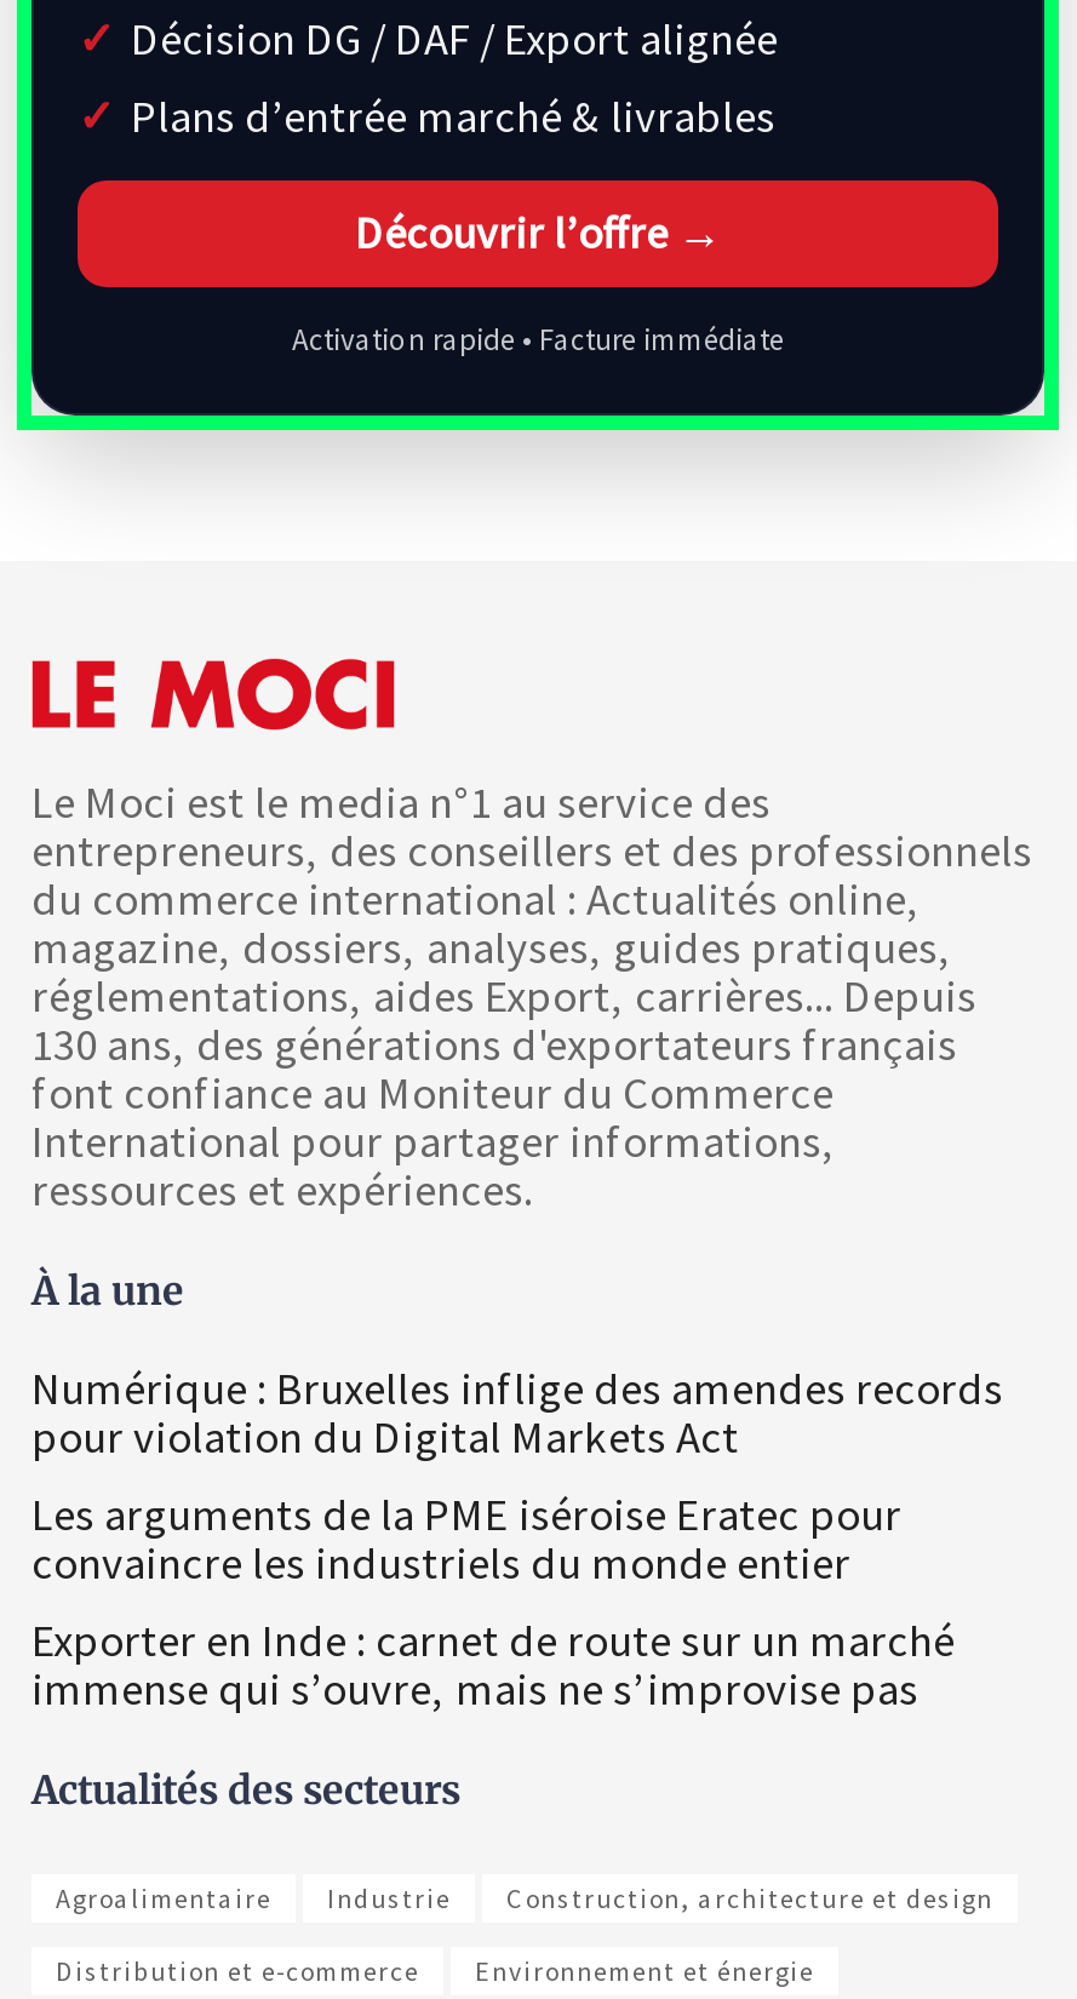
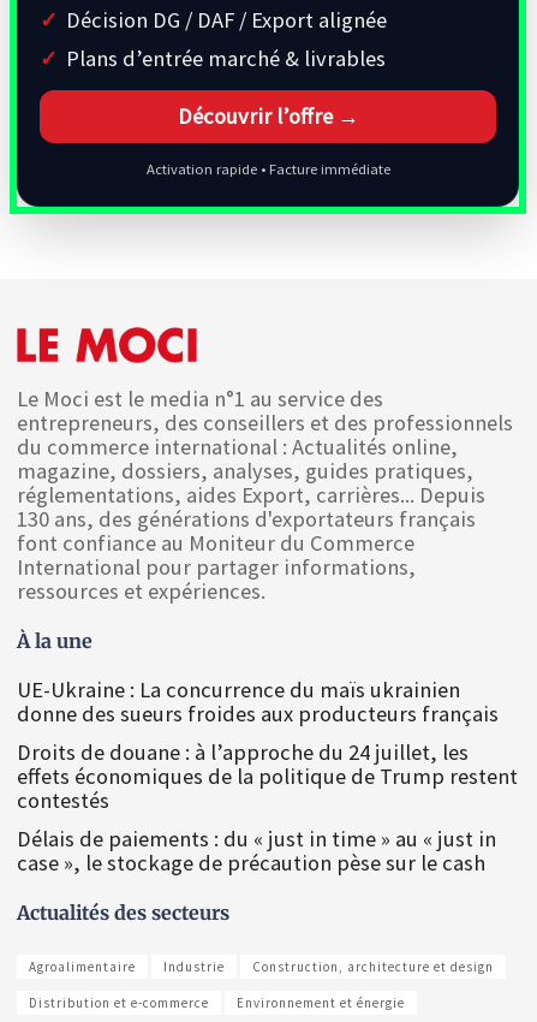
[31,1361,1003,1717] Numérique : Bruxelles inflige des amendes records | pour violation du Digital Markets Act | Les arguments de la PME iséroise Eratec pour | convaincre les industriels du monde entier | Exporter en Inde : carnet de route sur un marché | immense qui s’ouvre, mais ne s’improvise pas -> [17,676,518,877] UE-Ukraine : La concurrence du maïs ukrainien | donne des sueurs froides aux producteurs français | Droits de douane : à l’approche du 24 juillet, les | effets économiques de la politique de Trump restent | contestés | Délais de paiements : du « just in time » au « just in | case », le stockage de précaution pèse sur le cash

